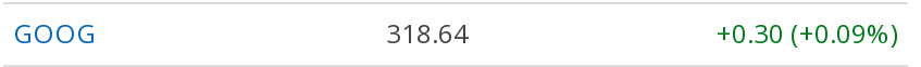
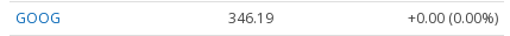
[386,14,469,51] 318.64 -> [228,8,273,27] 346.19
[717,14,897,51] +0.30 (+0.09%) -> [408,8,498,27] +0.00 (0.00%)

